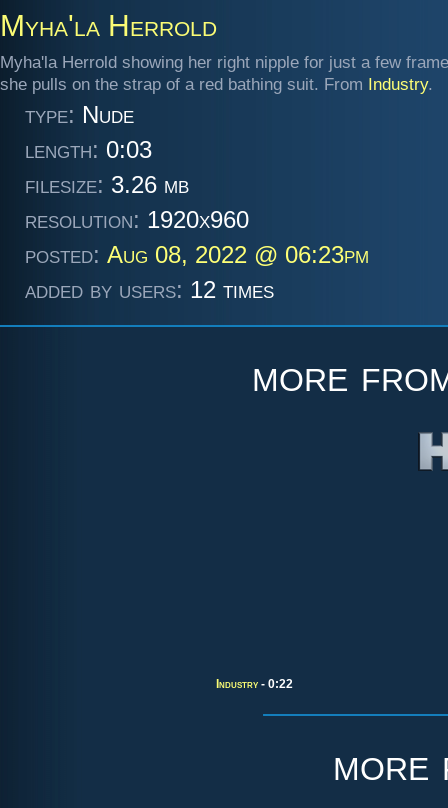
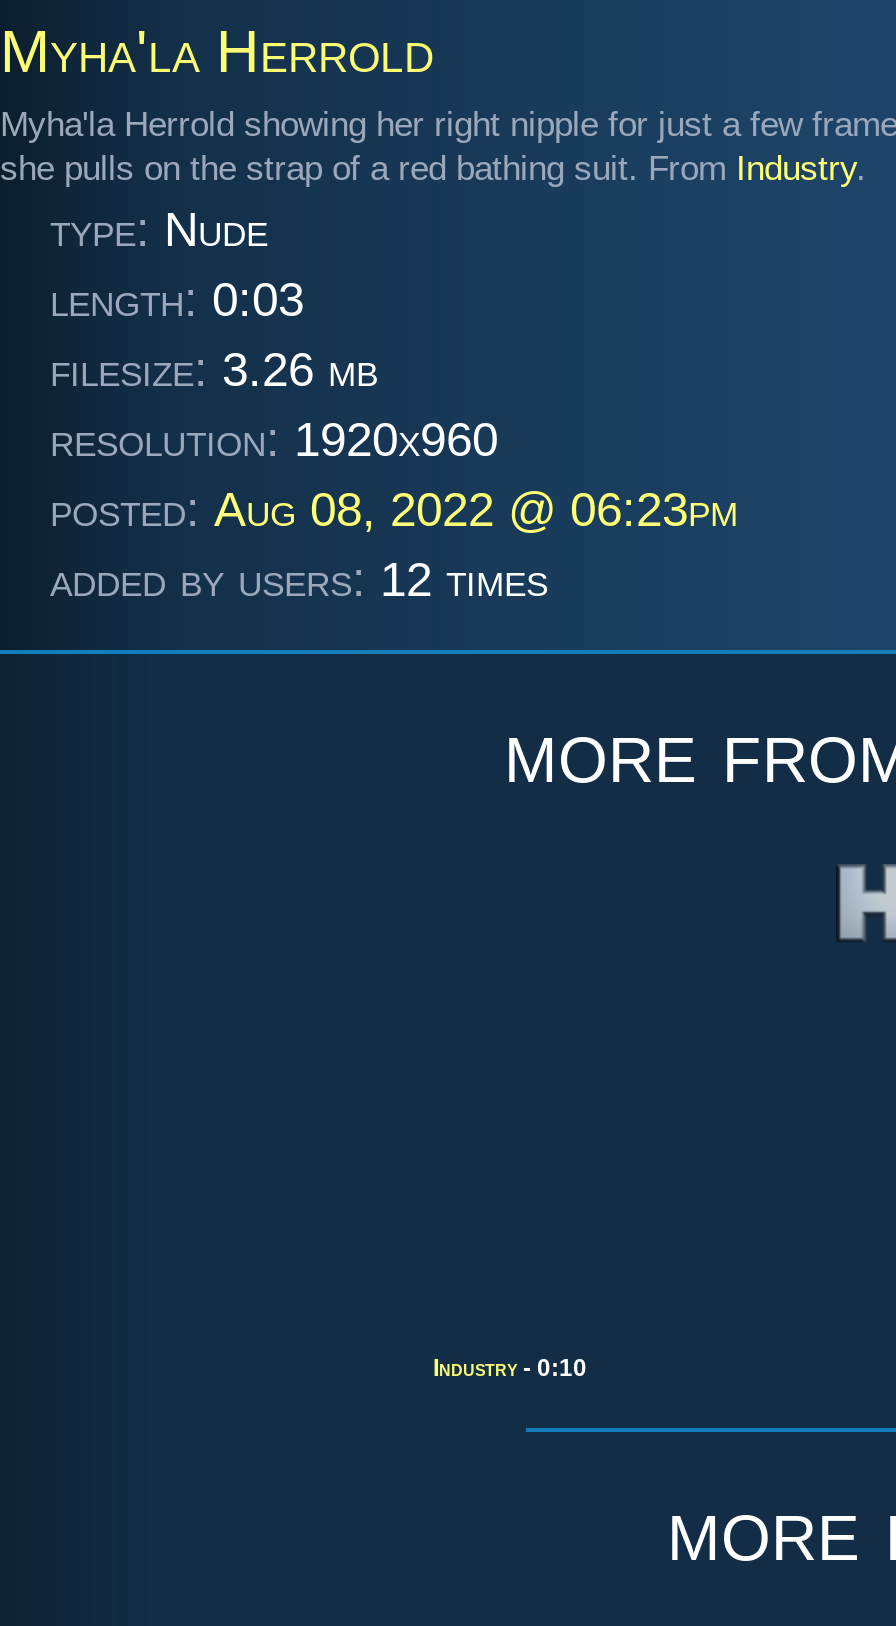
[216,677,293,691] Industry - 0:22 -> [433,1354,587,1382] Industry - 0:10

